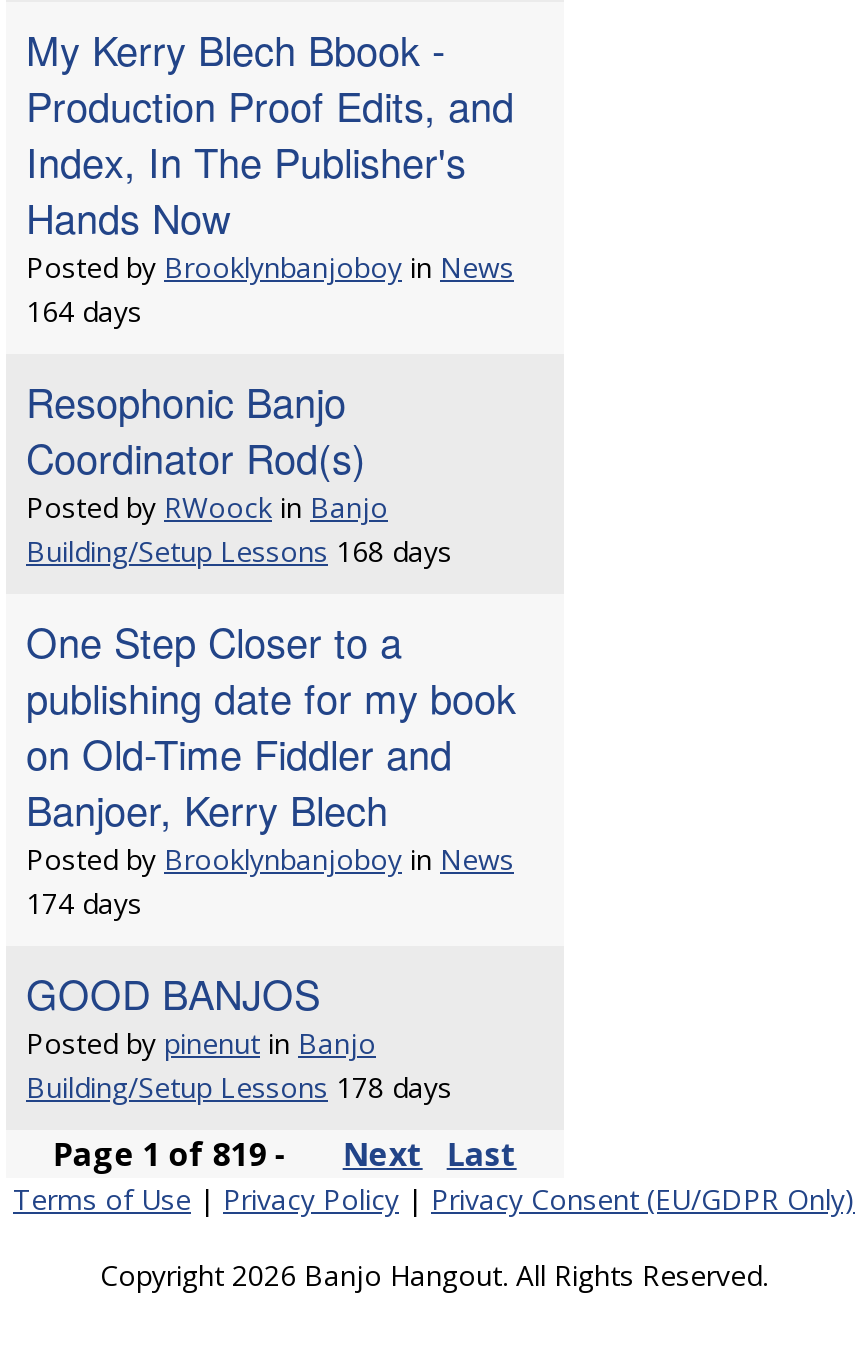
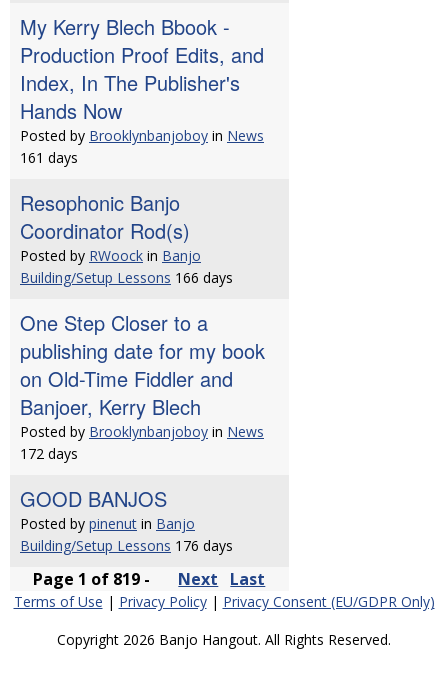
[26,292,142,330] 164 days -> [20,148,78,167] 161 days
[26,532,452,570] Building/Setup Lessons 168 days -> [20,268,233,287] Building/Setup Lessons 166 days
[26,884,142,922] 174 days -> [20,444,78,463] 172 days
[26,1068,452,1106] Building/Setup Lessons 178 days -> [20,536,233,555] Building/Setup Lessons 176 days

